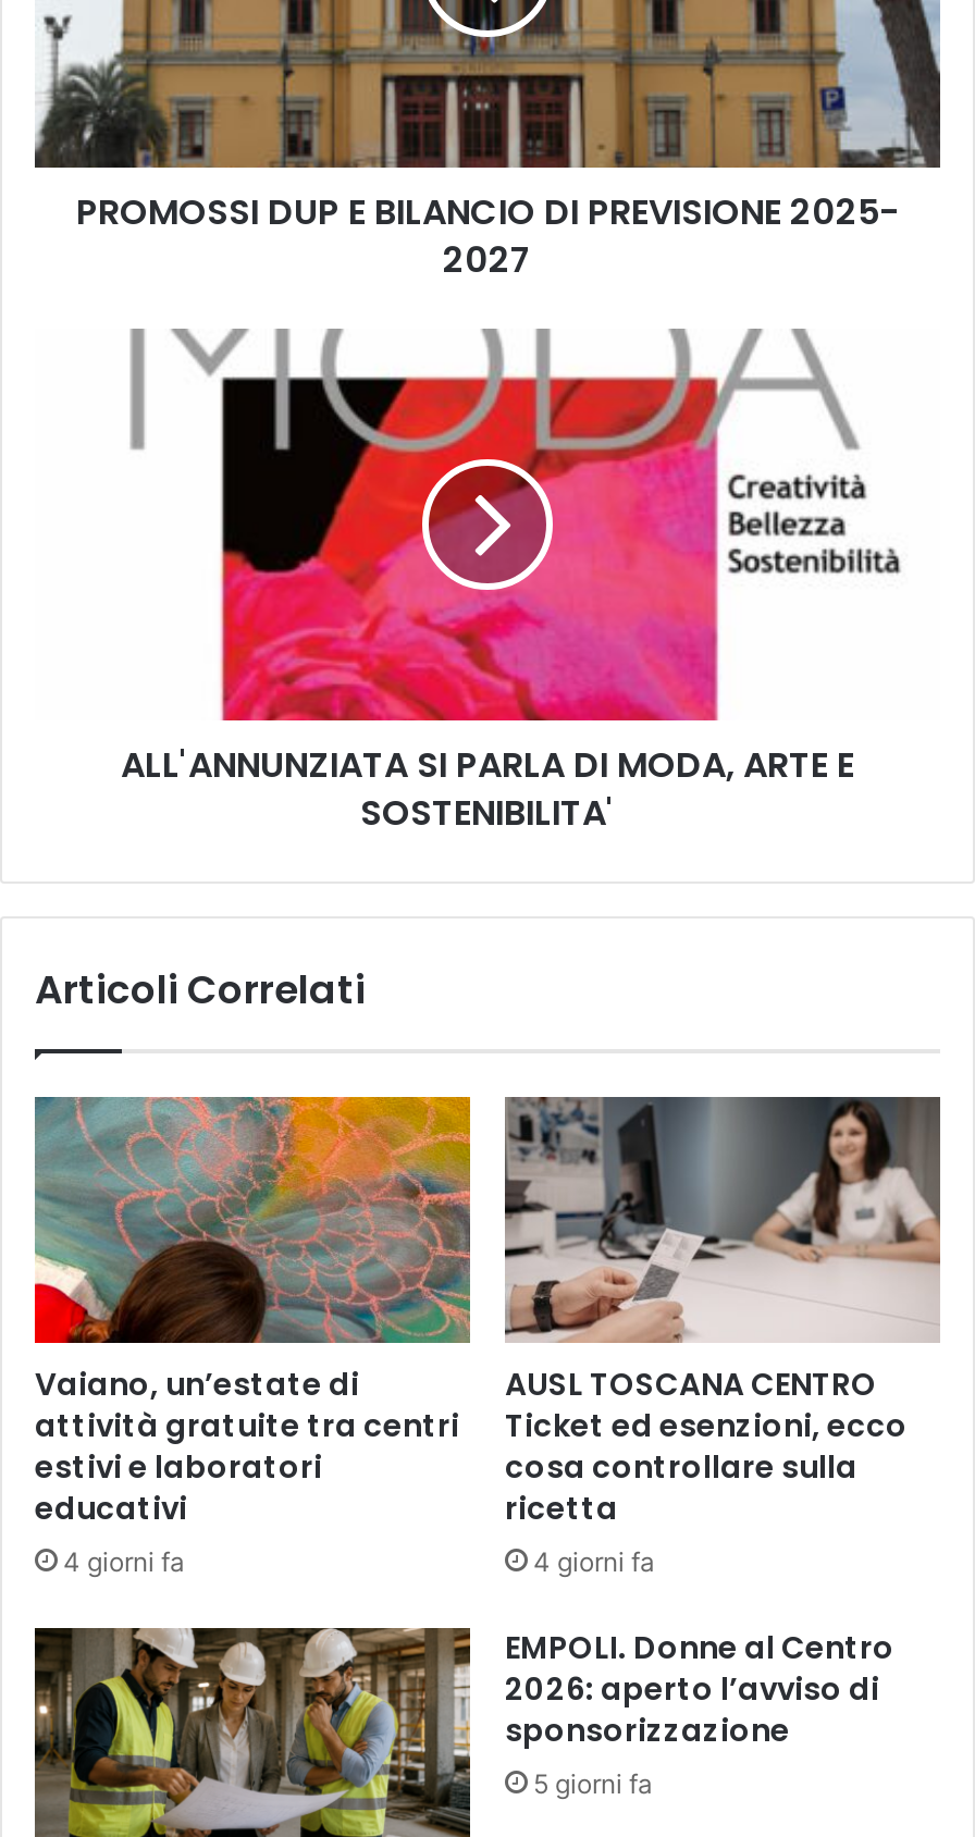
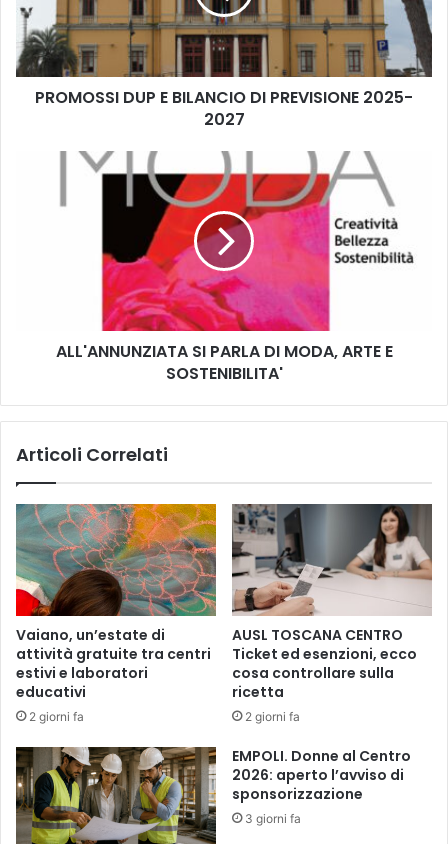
[63,1544,185,1577] 4 giorni fa -> [29,709,84,724] 2 giorni fa
[533,1544,655,1577] 4 giorni fa -> [245,709,300,724] 2 giorni fa
[533,1766,653,1799] 5 giorni fa -> [245,811,301,826] 3 giorni fa

